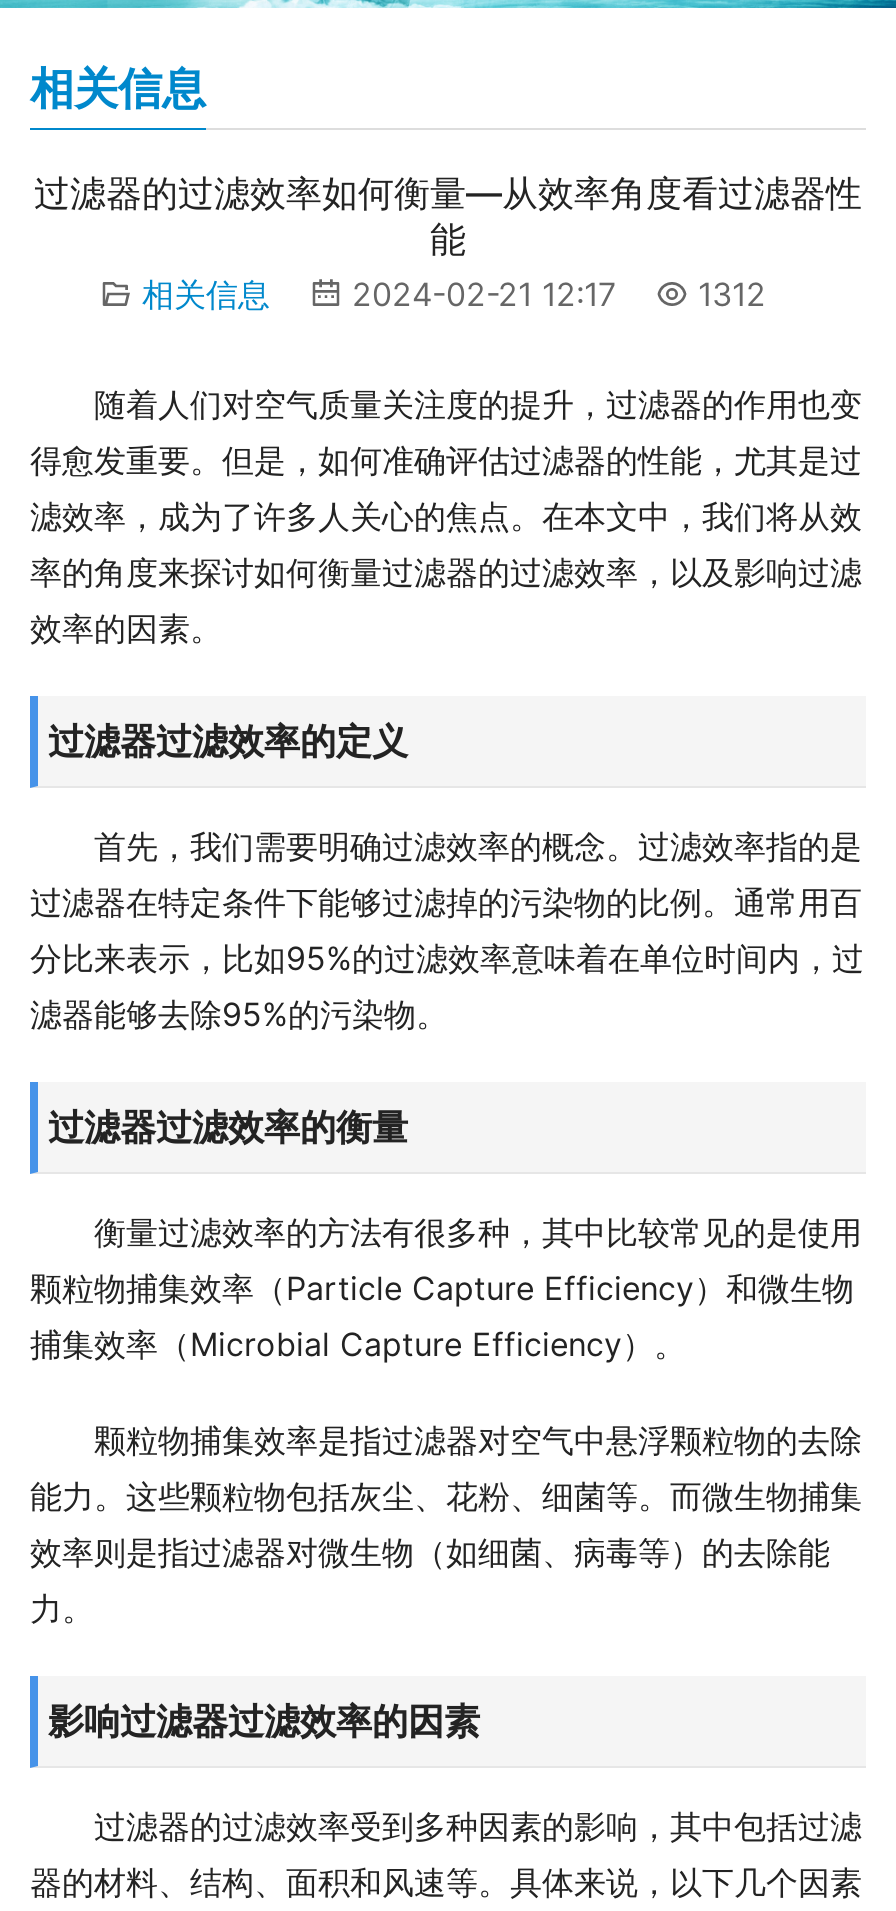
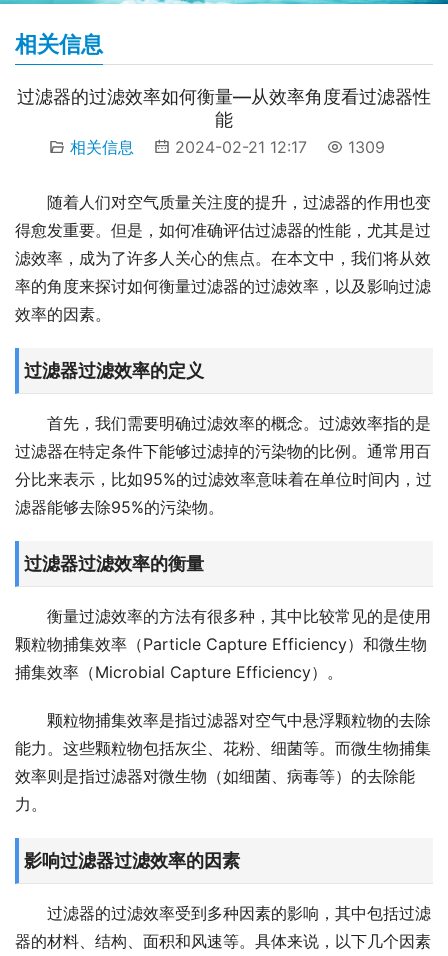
[142,274,766,314] 相关信息 2024-02-21 12:17 1312 -> [69,137,384,157] 相关信息 2024-02-21 12:17 1309

